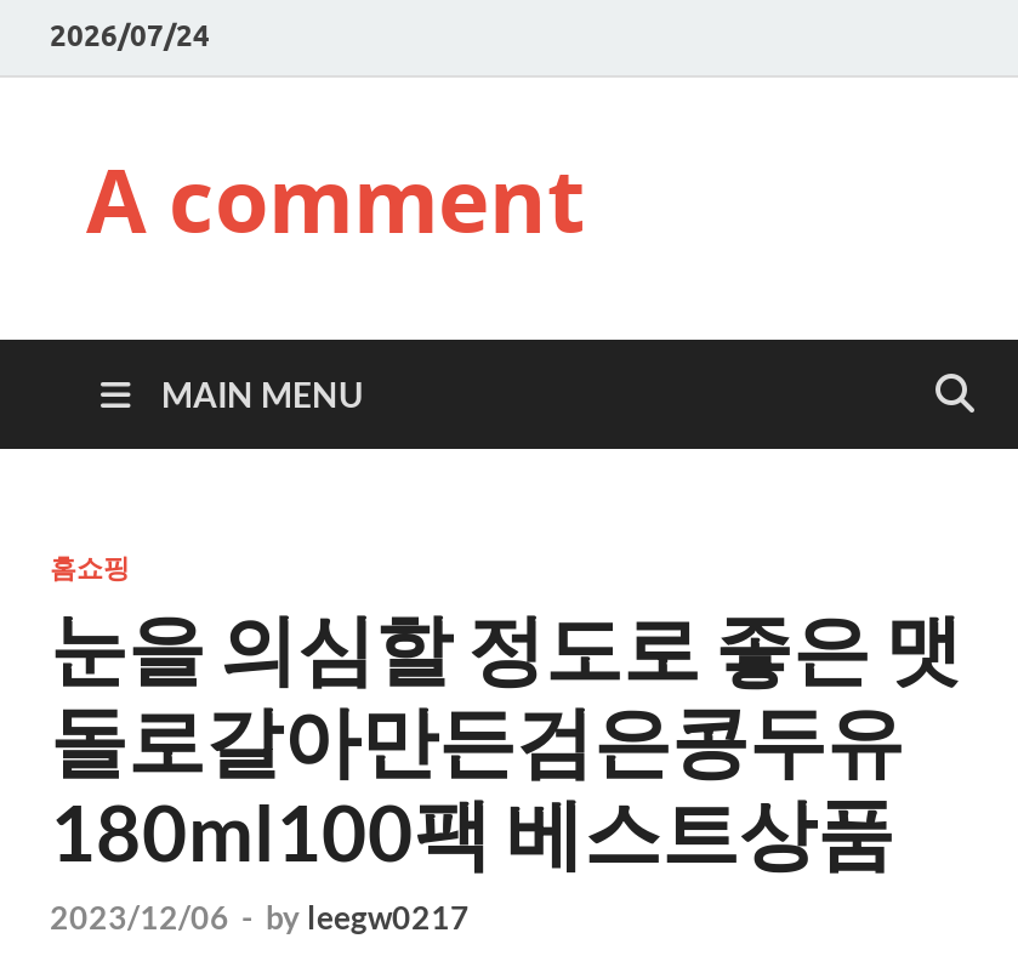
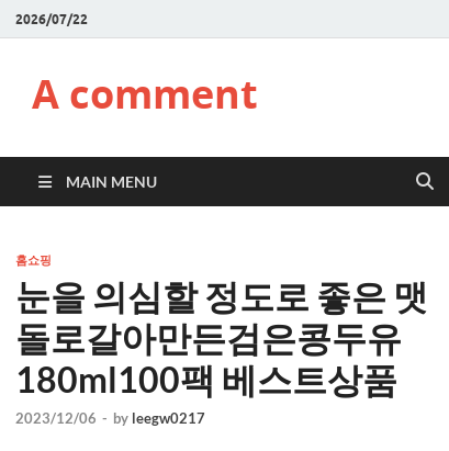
[50,16,210,52] 2026/07/24 -> [15,10,88,27] 2026/07/22

